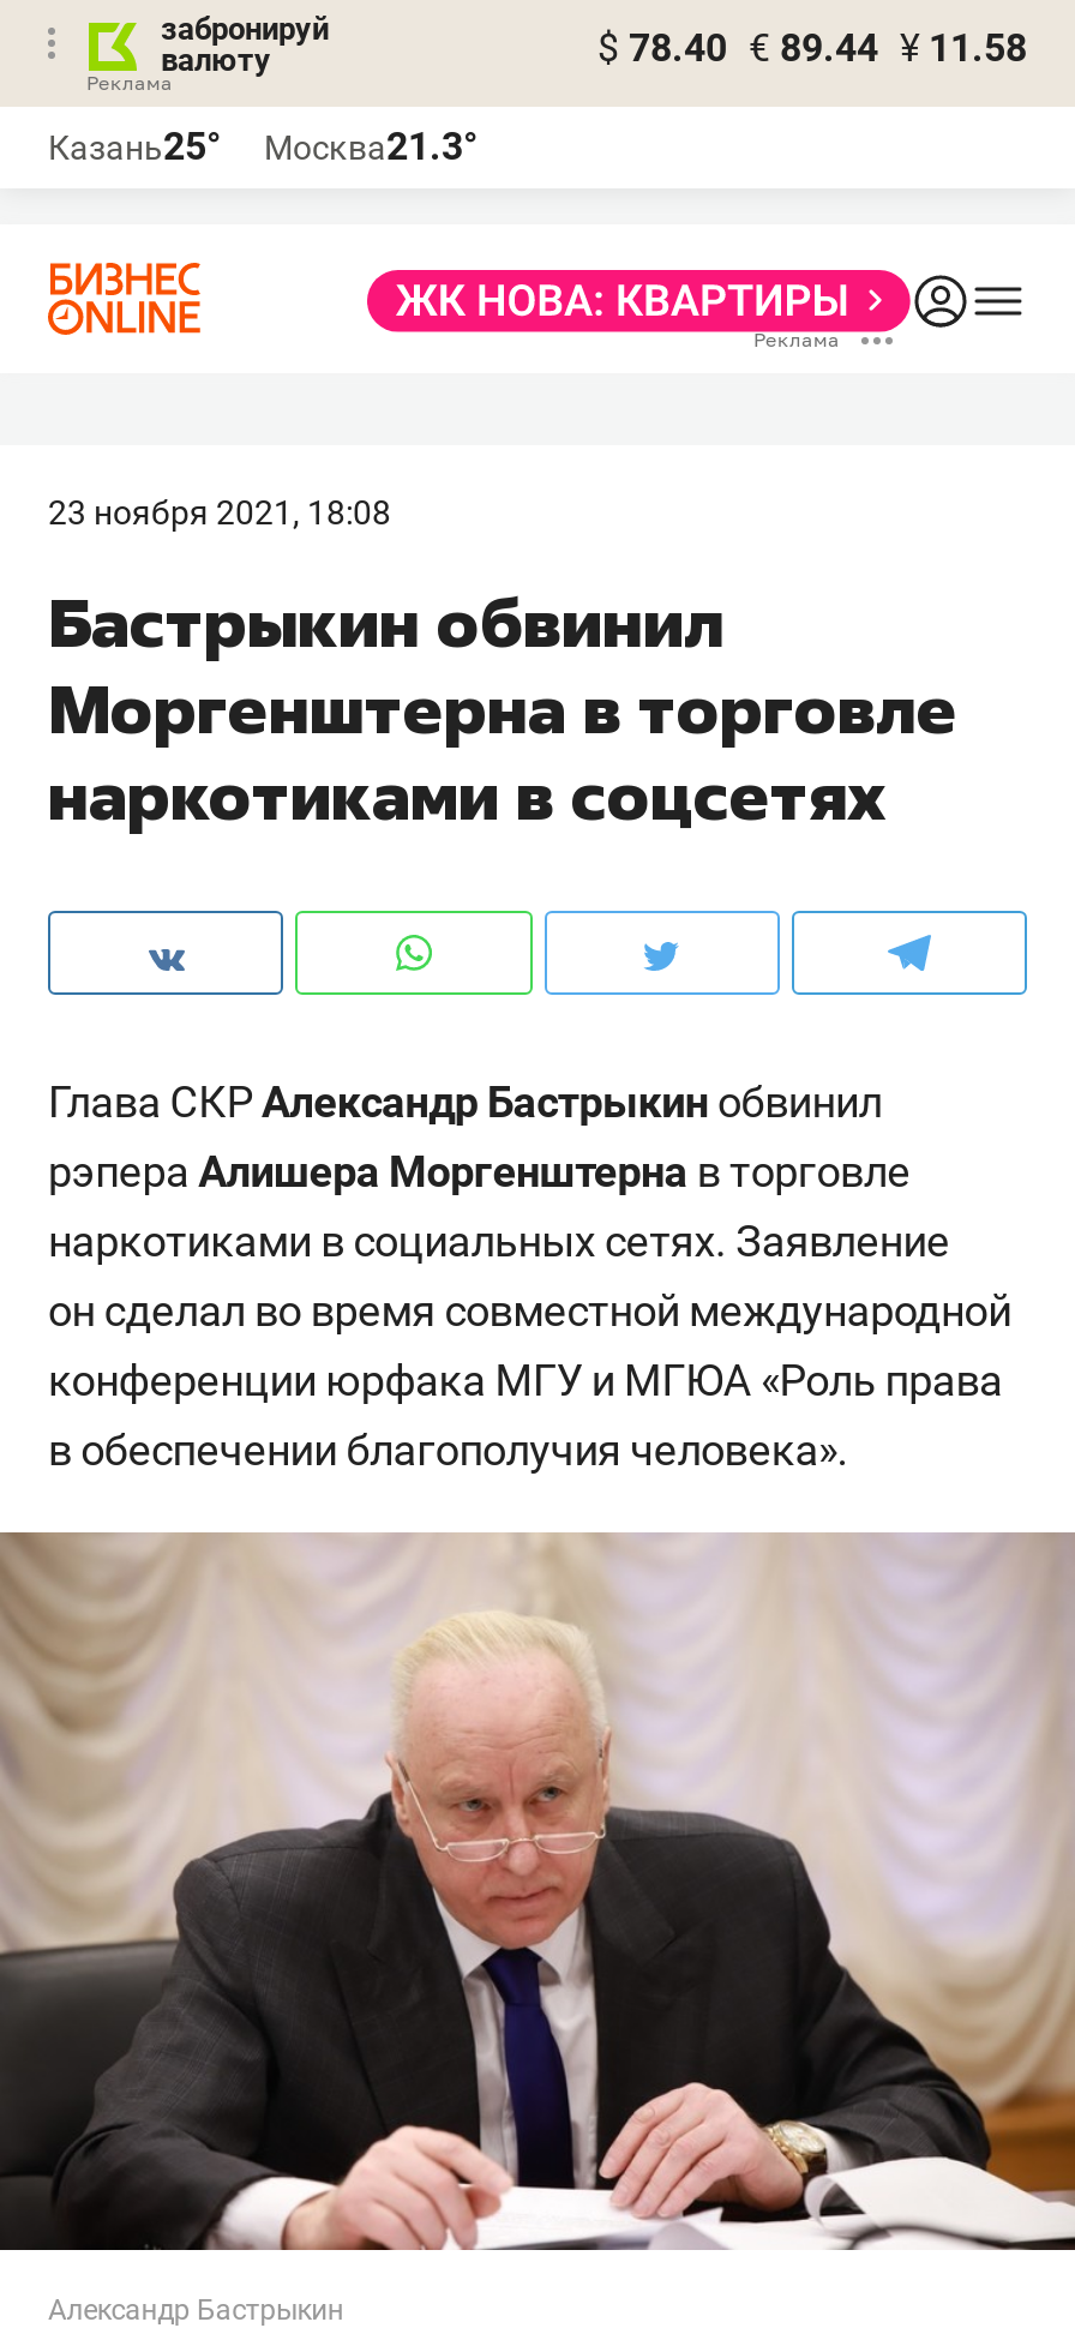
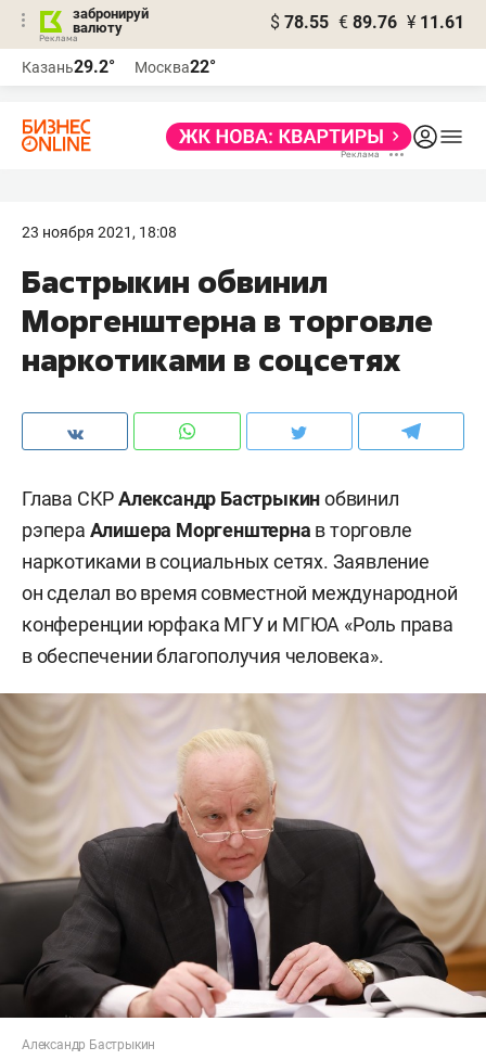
[597,25,1027,71] $ 78.40 € 89.44 ¥ 11.58 -> [270,12,464,33] $ 78.55 € 89.76 ¥ 11.61
[48,124,221,169] Казань25° -> [22,56,115,77] Казань29.2°
[264,124,478,169] Москва21.3° -> [135,56,216,77] Москва22°

